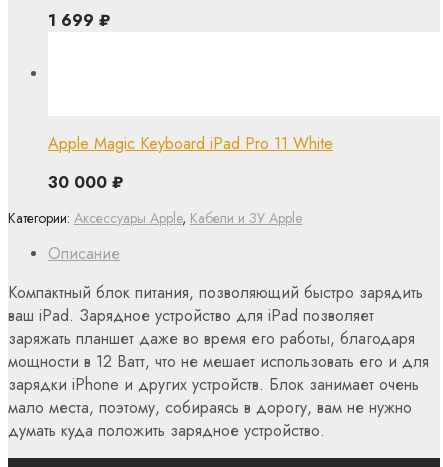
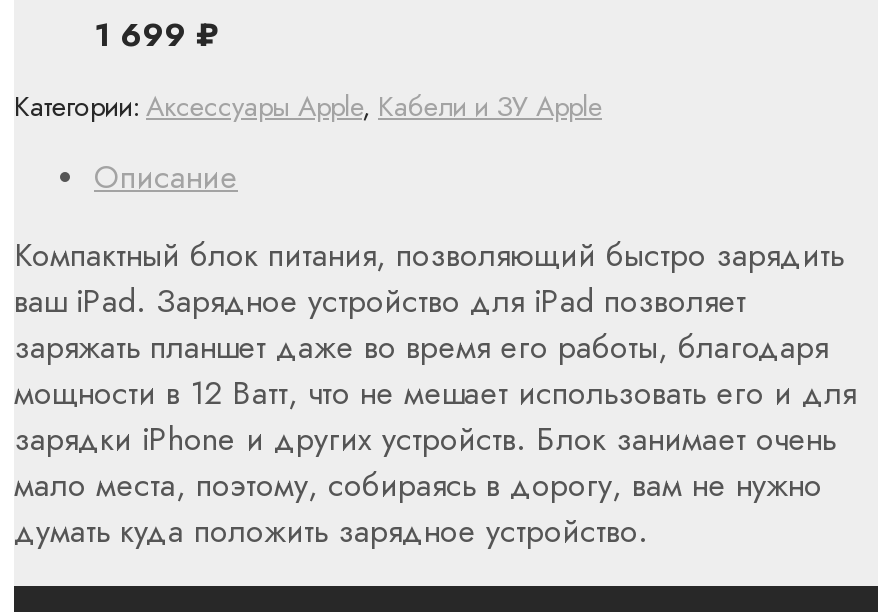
[48,132,333,194] Apple Magic Keyboard iPad Pro 11 White | 30 000 ₽ -> none

